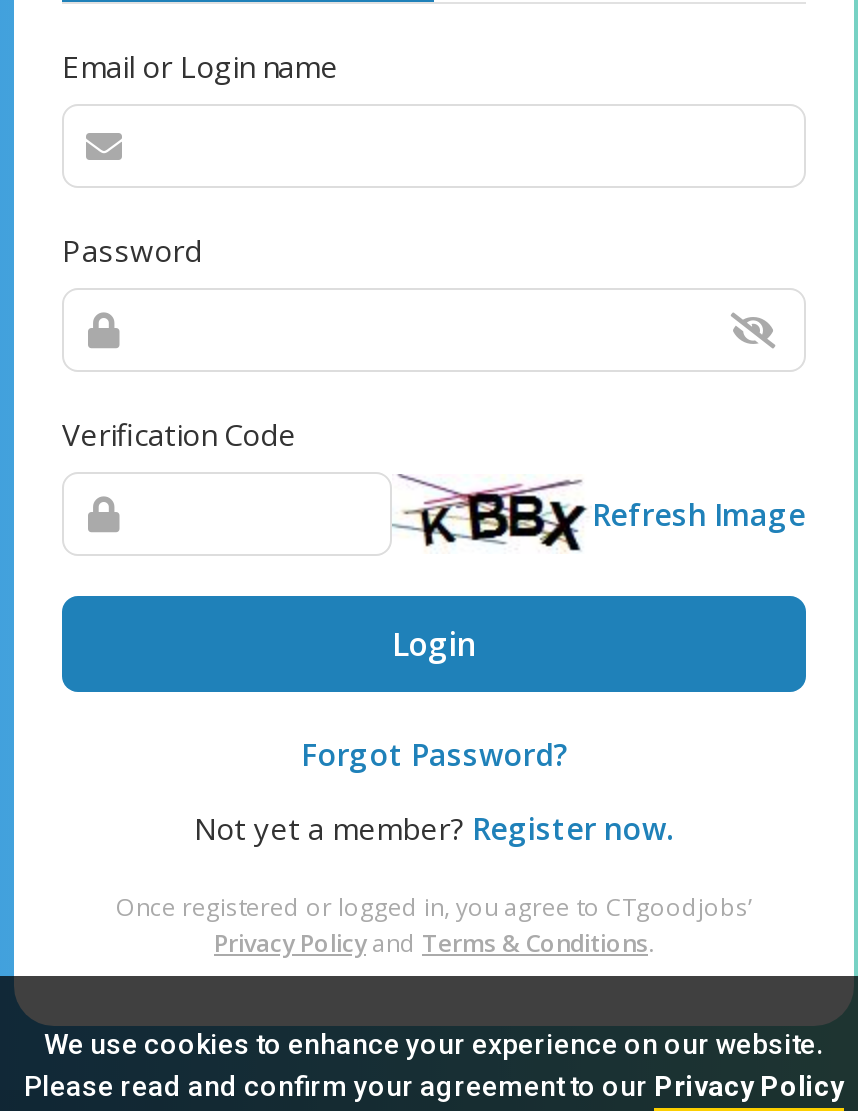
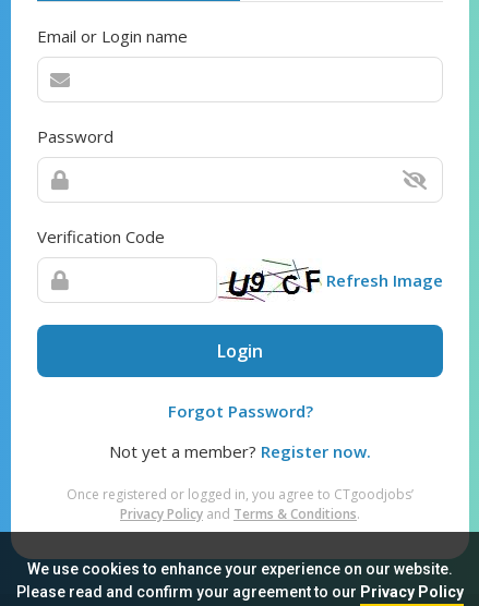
[394,474,586,552] [image] -> [218,258,322,302] [image]

